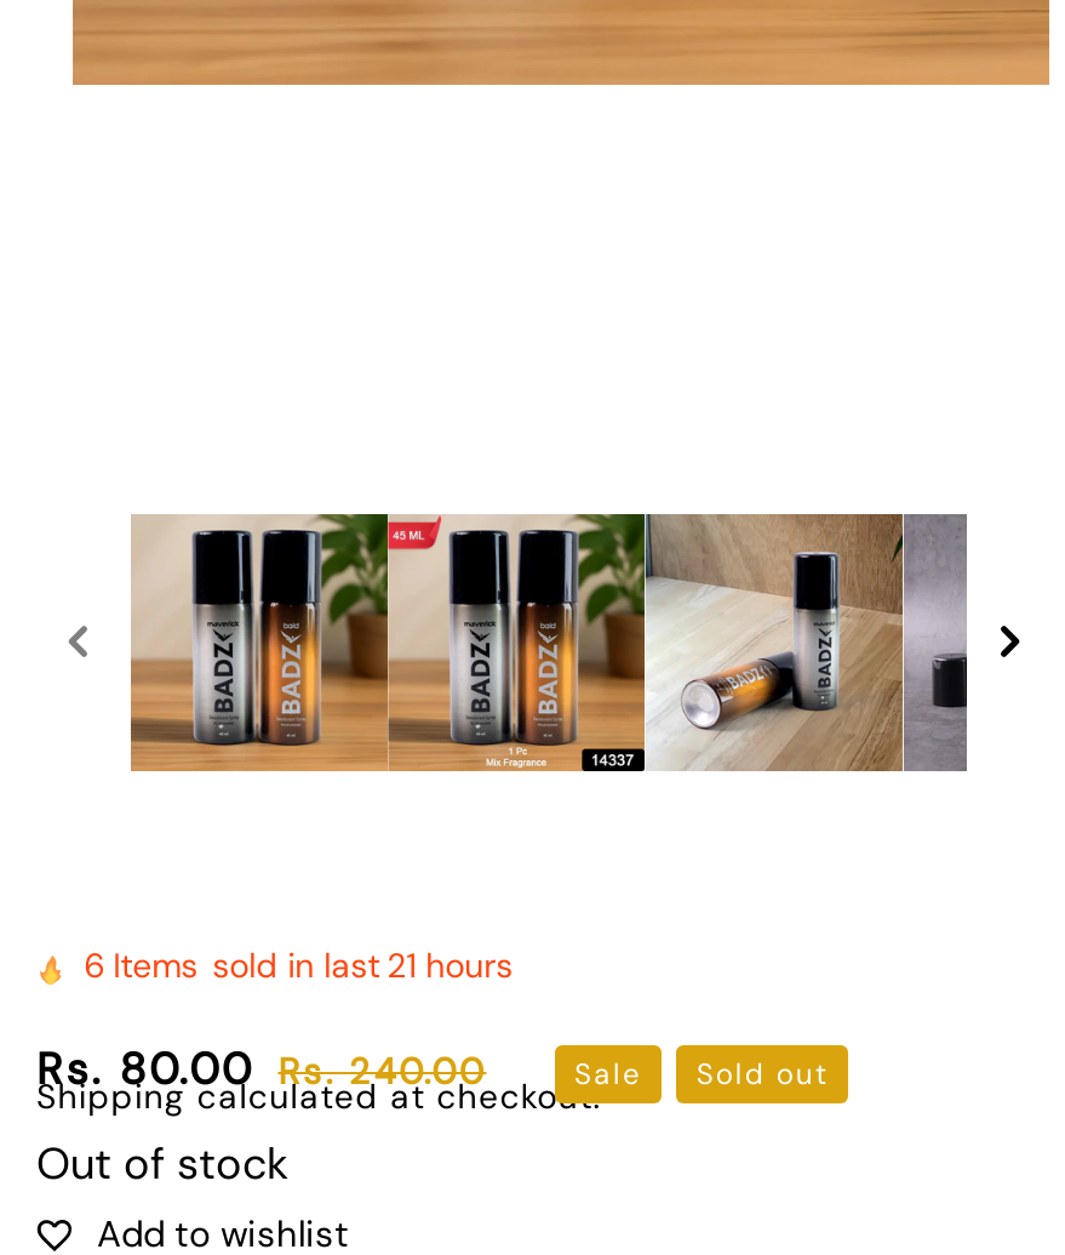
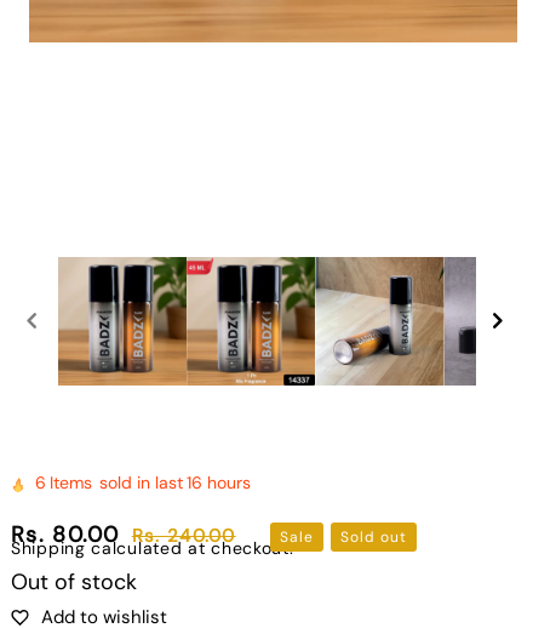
[84,943,513,987] 6 Items sold in last 21 hours -> [35,472,250,493] 6 Items sold in last 16 hours

